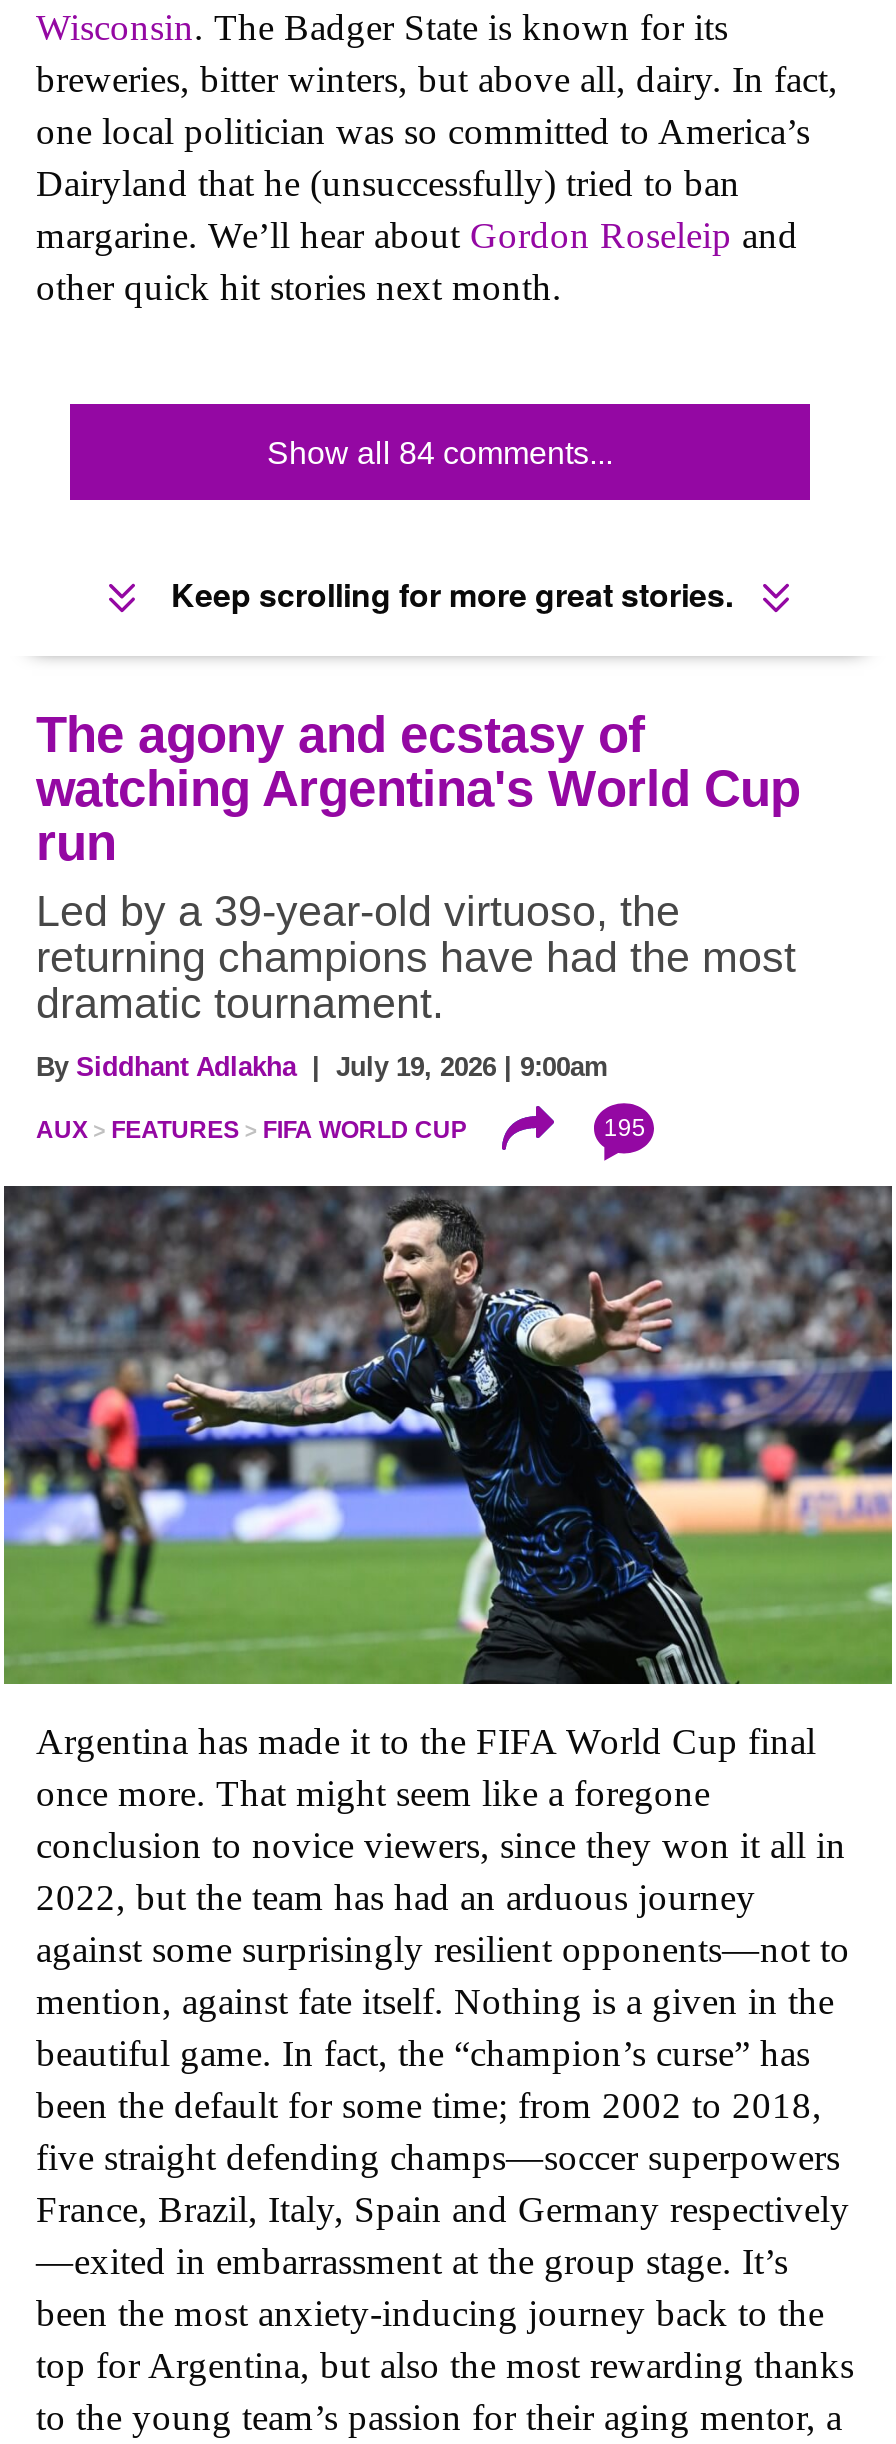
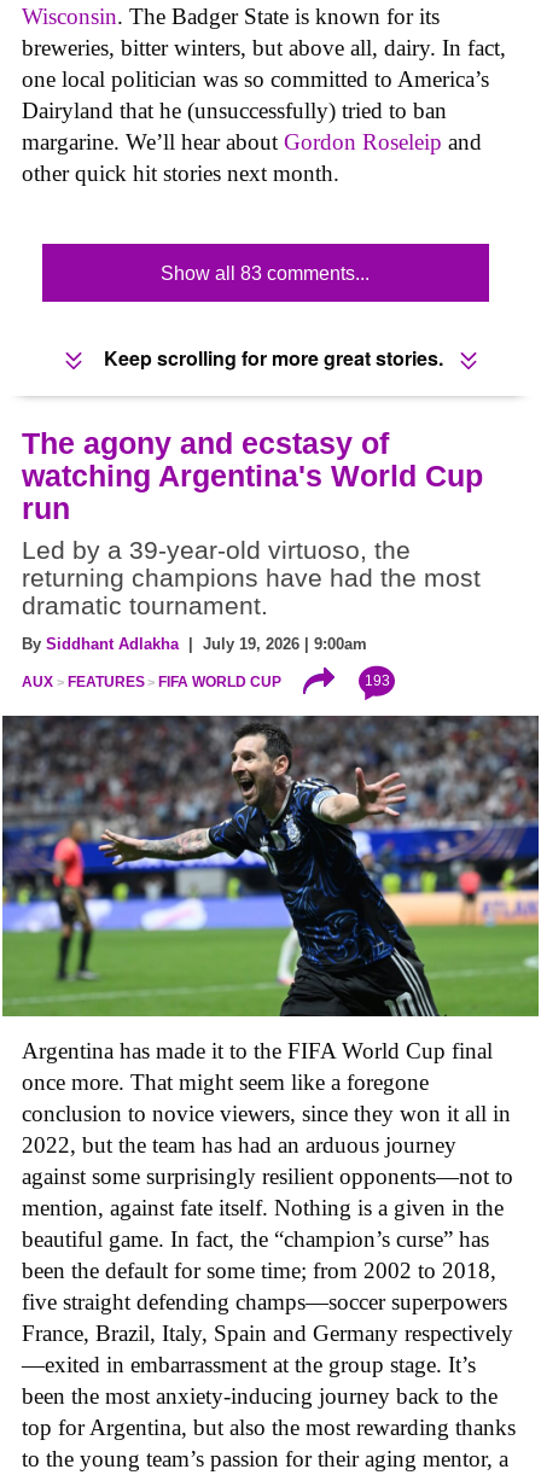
[267,435,613,469] Show all 84 comments... -> [161,263,370,283] Show all 83 comments...
[604,1114,646,1142] 195 -> [364,672,390,689] 193

